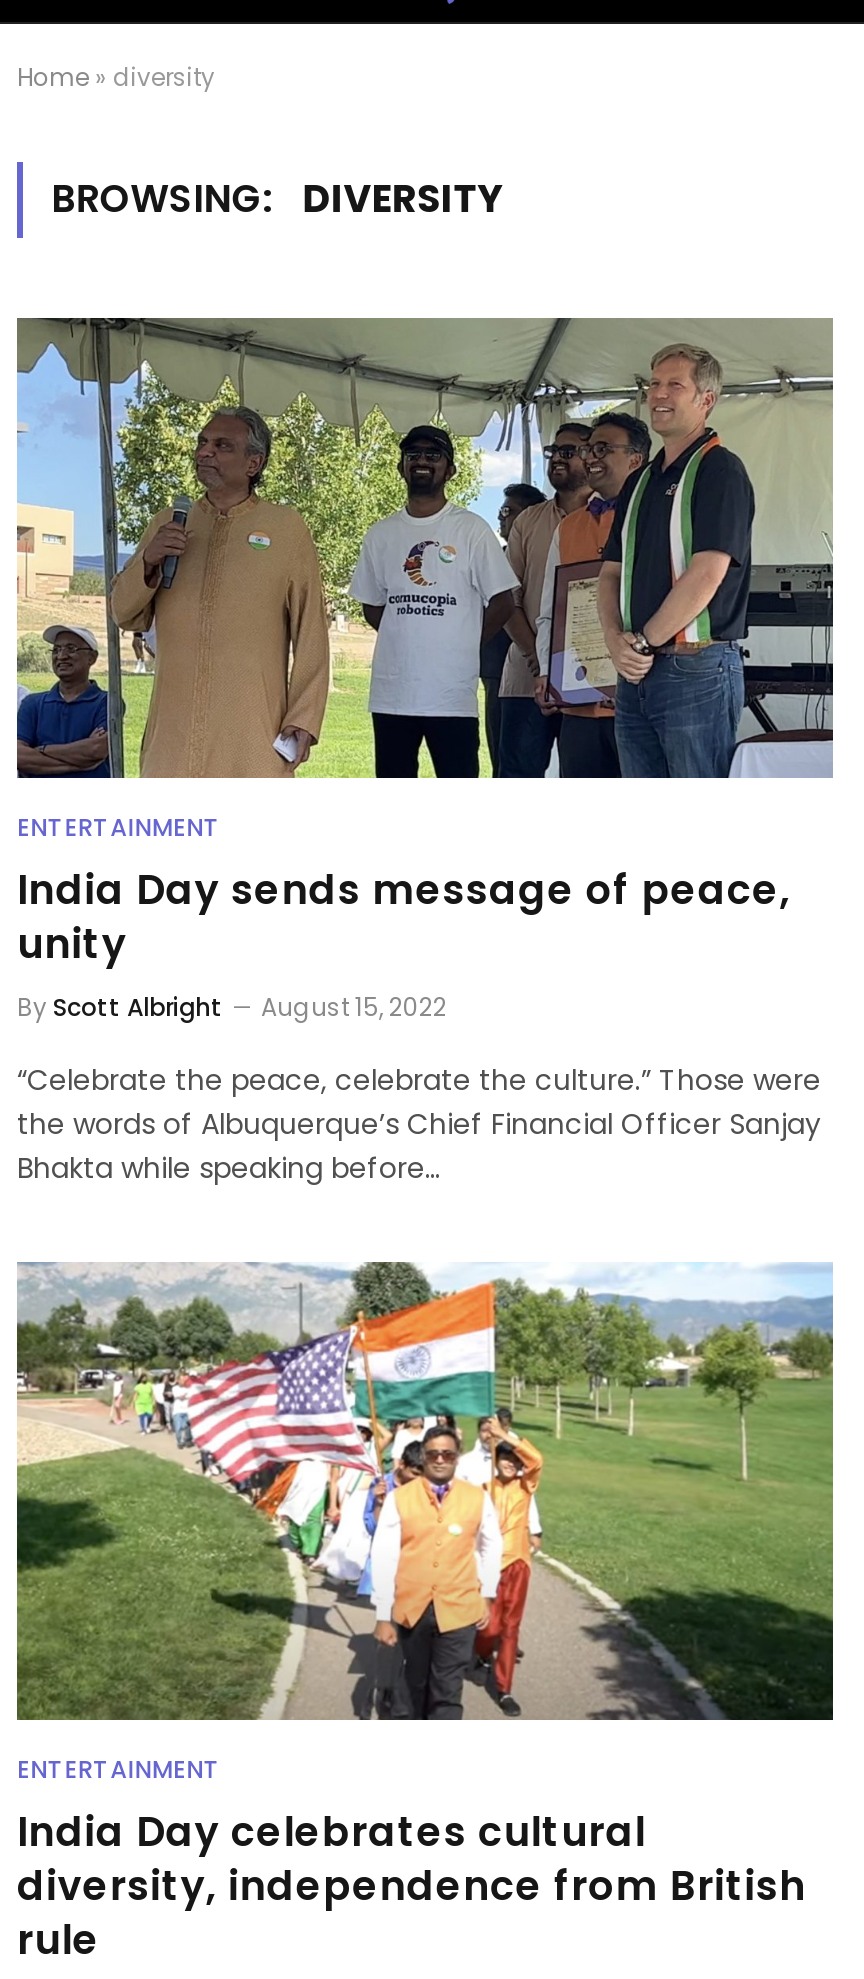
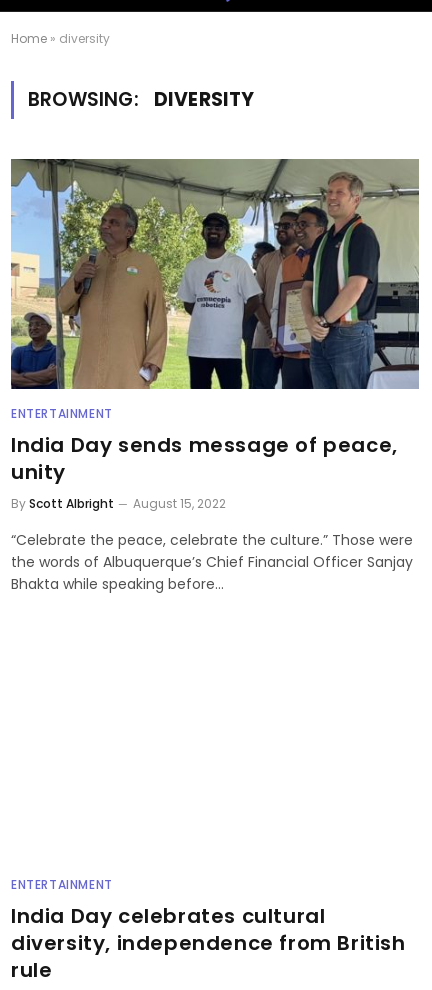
[15,1260,835,1722] [image] -> none

